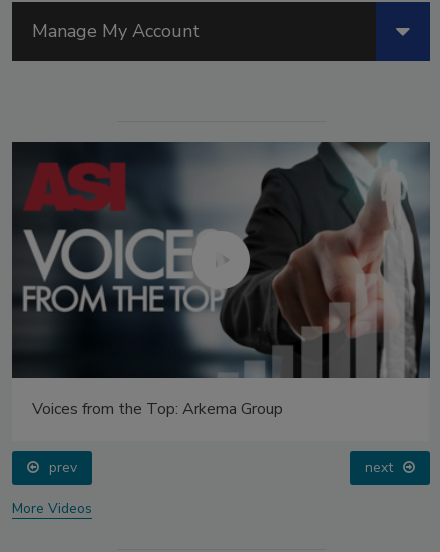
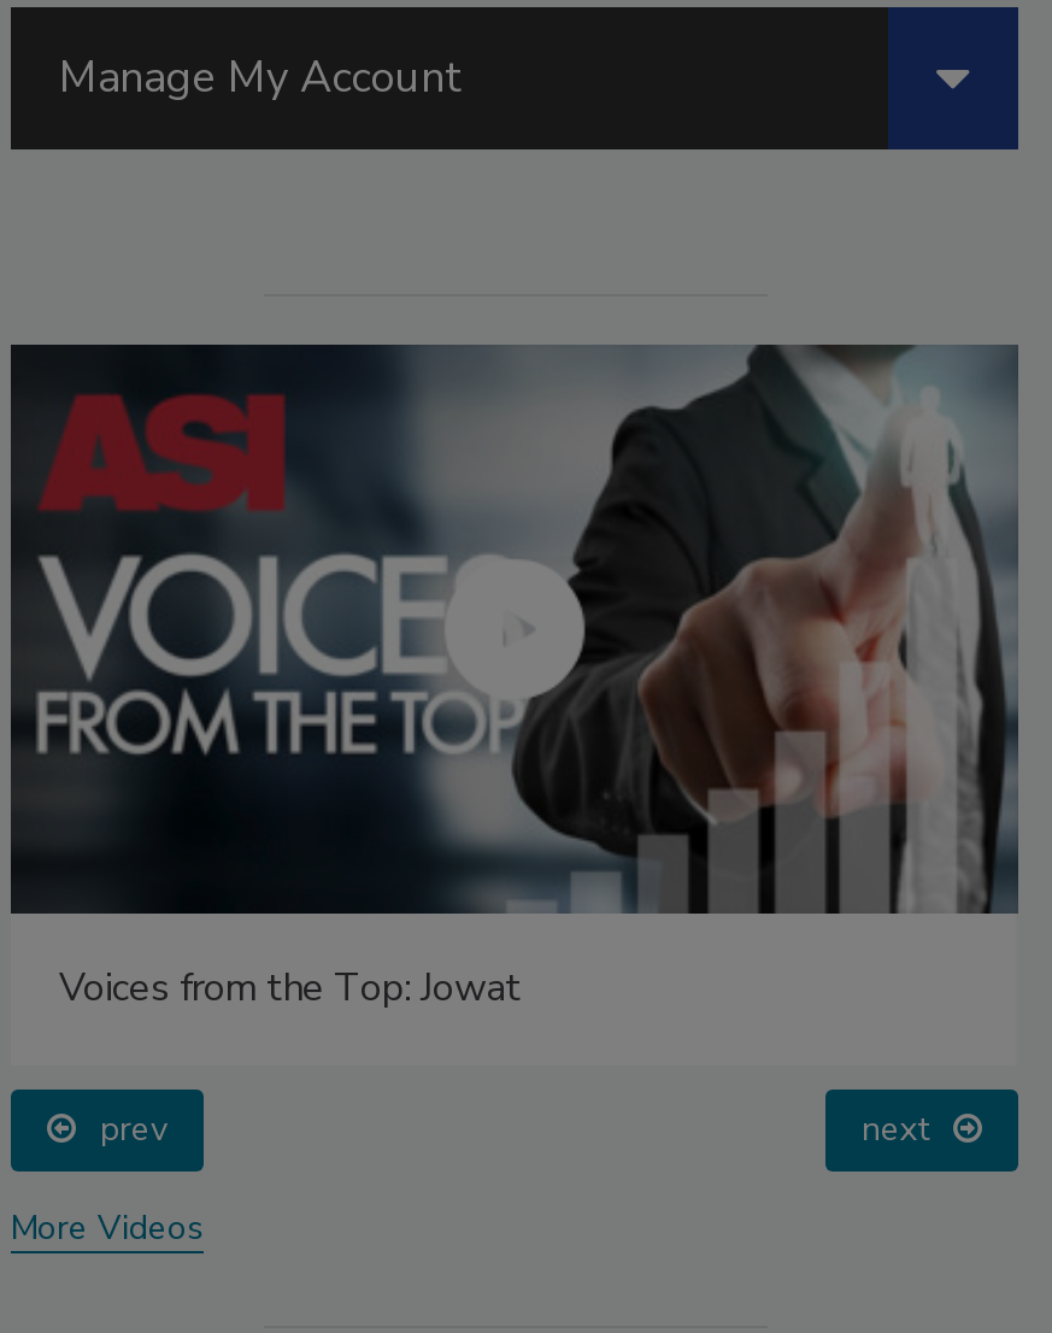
[32,398,283,420] Voices from the Top: Arkema Group -> [59,962,522,1015] Voices from the Top: Jowat

